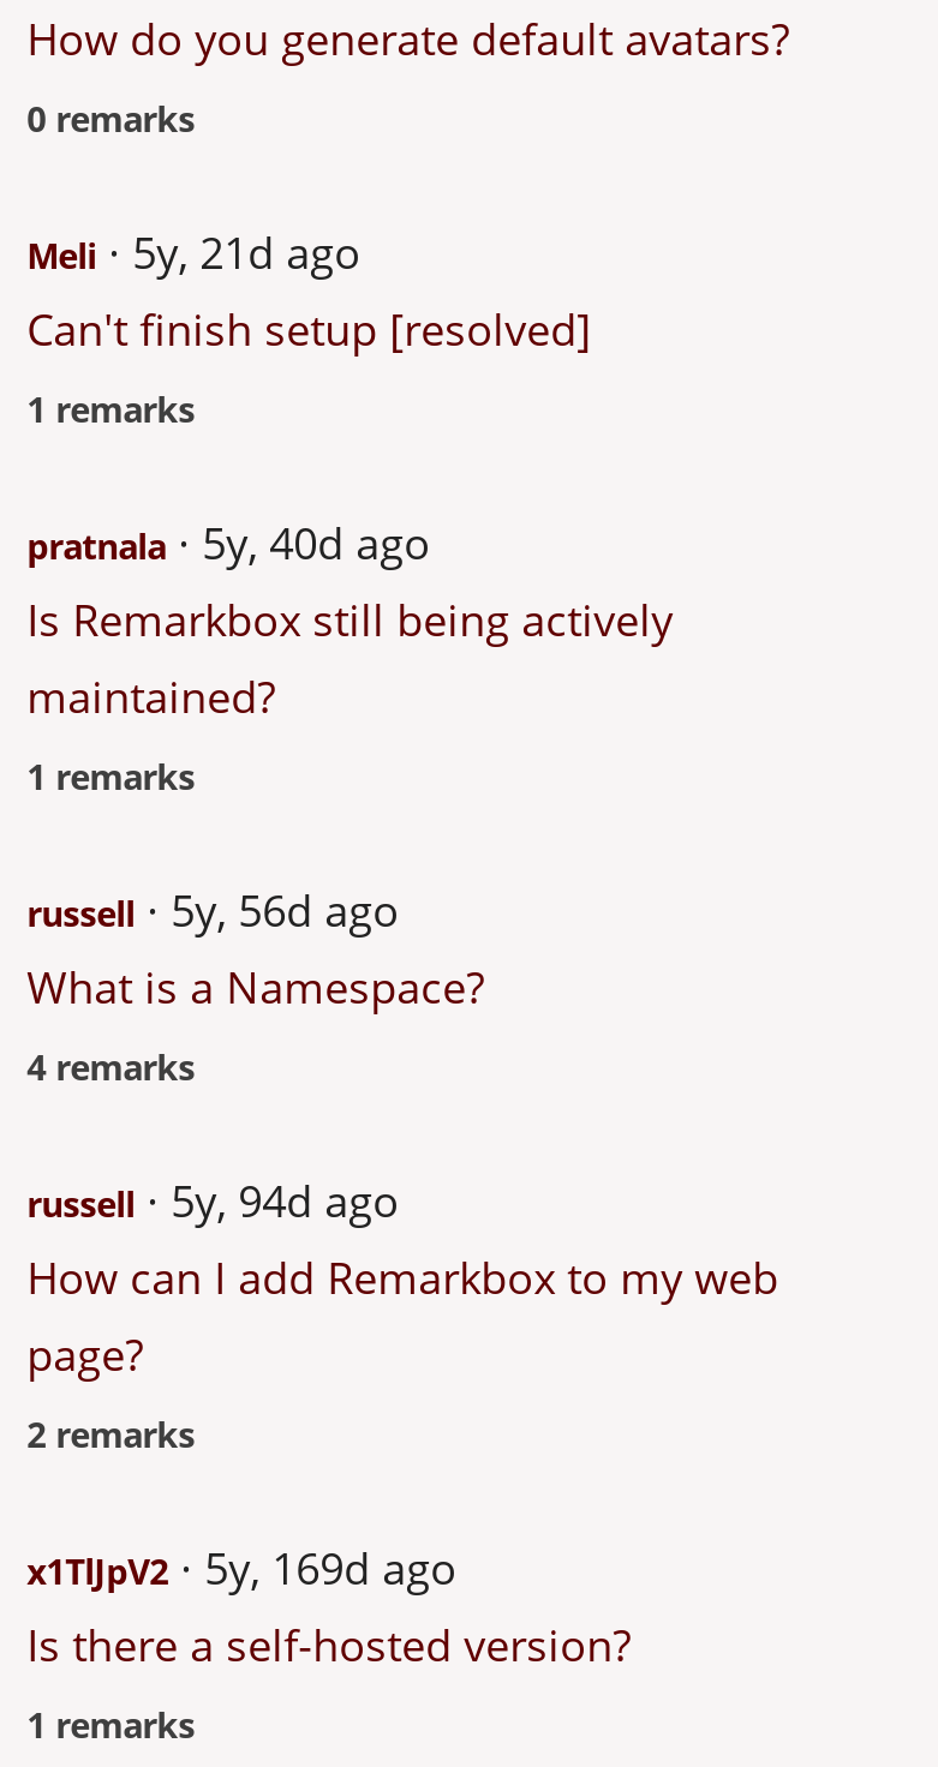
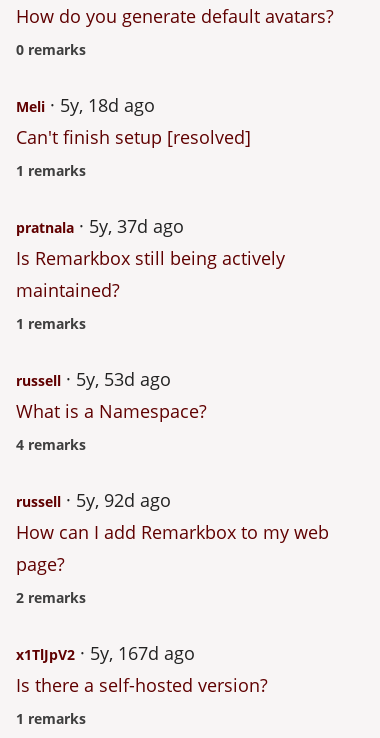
[27,223,361,281] Meli 5y, 21d ago -> [16,93,155,117] Meli 5y, 18d ago
[27,514,430,571] pratnala 5y, 40d ago -> [16,214,184,238] pratnala 5y, 37d ago
[27,881,399,939] russell 5y, 56d ago -> [16,367,171,391] russell 5y, 53d ago
[27,1172,399,1229] russell 5y, 94d ago -> [16,488,171,512] russell 5y, 92d ago
[27,1539,457,1597] x1TlJpV2 5y, 169d ago -> [16,641,195,665] x1TlJpV2 5y, 167d ago

